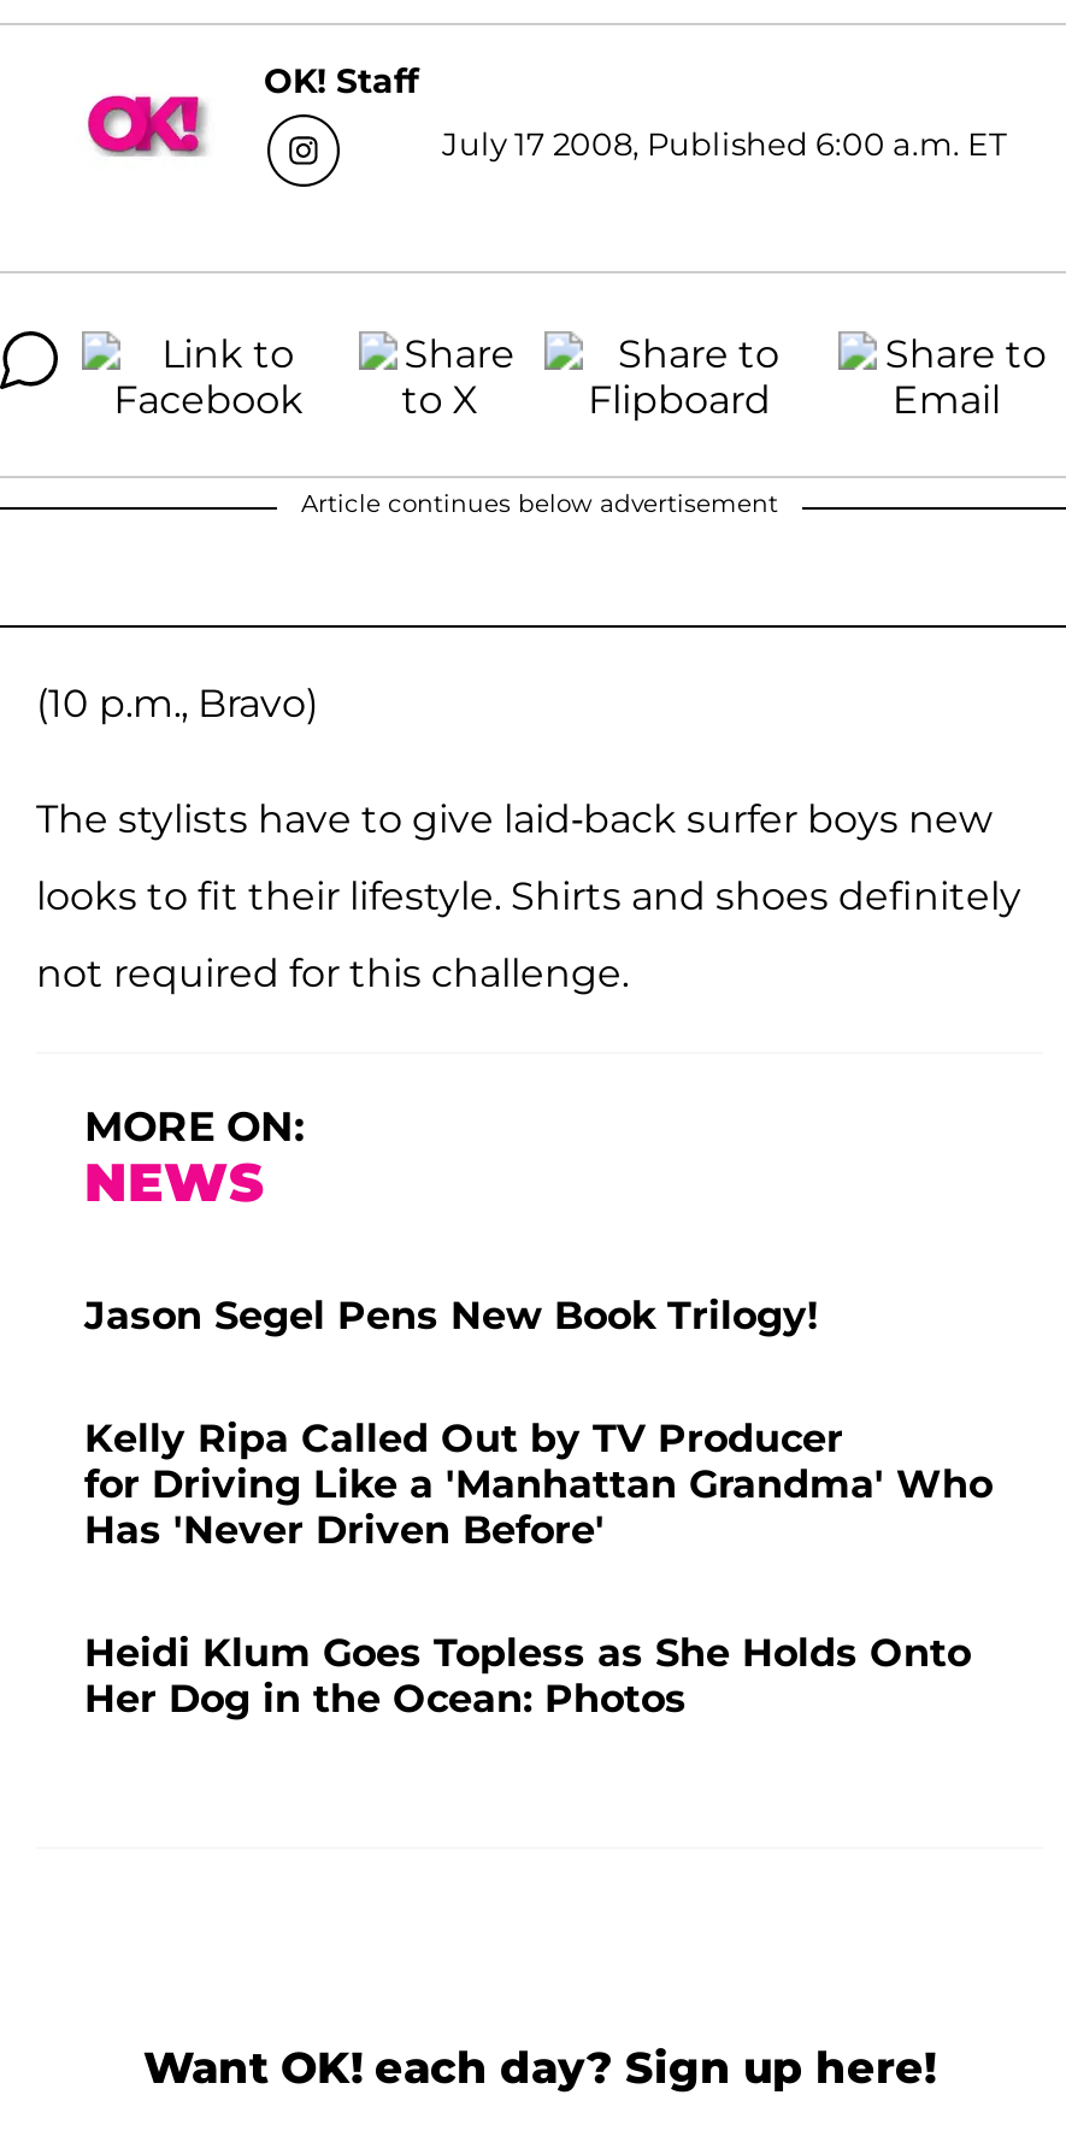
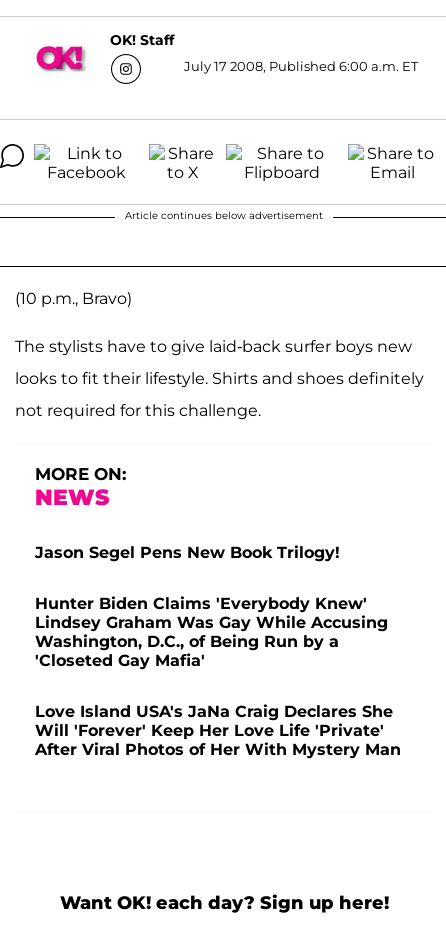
[84,1416,993,1553] Kelly Ripa Called Out by TV Producer | for Driving Like a 'Manhattan Grandma' Who | Has 'Never Driven Before' -> [35,594,388,670] Hunter Biden Claims 'Everybody Knew' | Lindsey Graham Was Gay While Accusing | Washington, D.C., of Being Run by a | 'Closeted Gay Mafia'
[84,1630,971,1722] Heidi Klum Goes Topless as She Holds Onto | Her Dog in the Ocean: Photos -> [35,702,401,759] Love Island USA's JaNa Craig Declares She | Will 'Forever' Keep Her Love Life 'Private' | After Viral Photos of Her With Mystery Man

